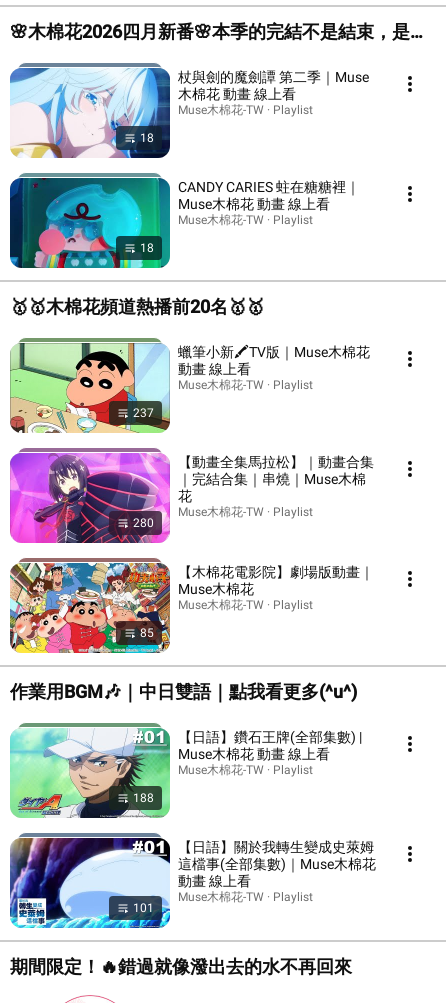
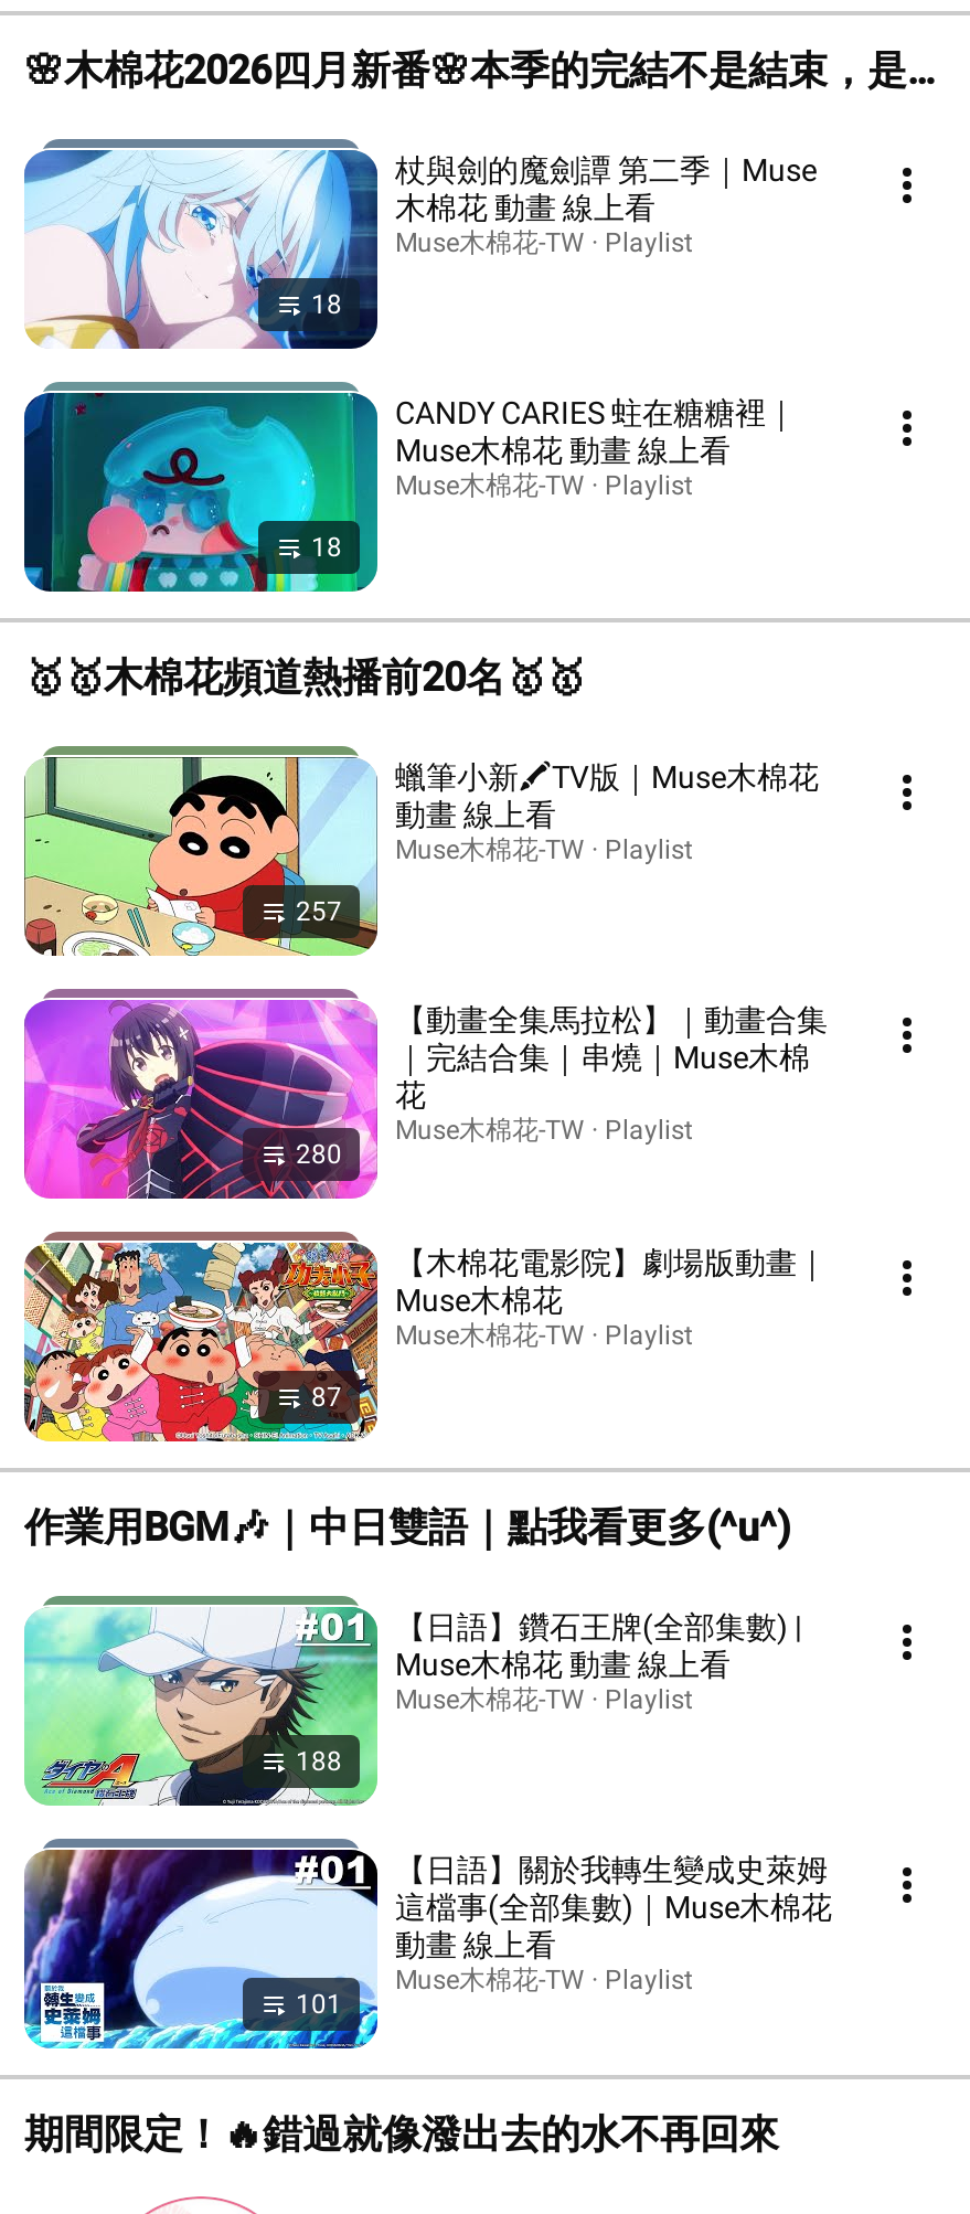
[133,406,154,420] 237 -> [296,896,342,927] 257
[140,626,154,640] 85 -> [311,1382,342,1413] 87

